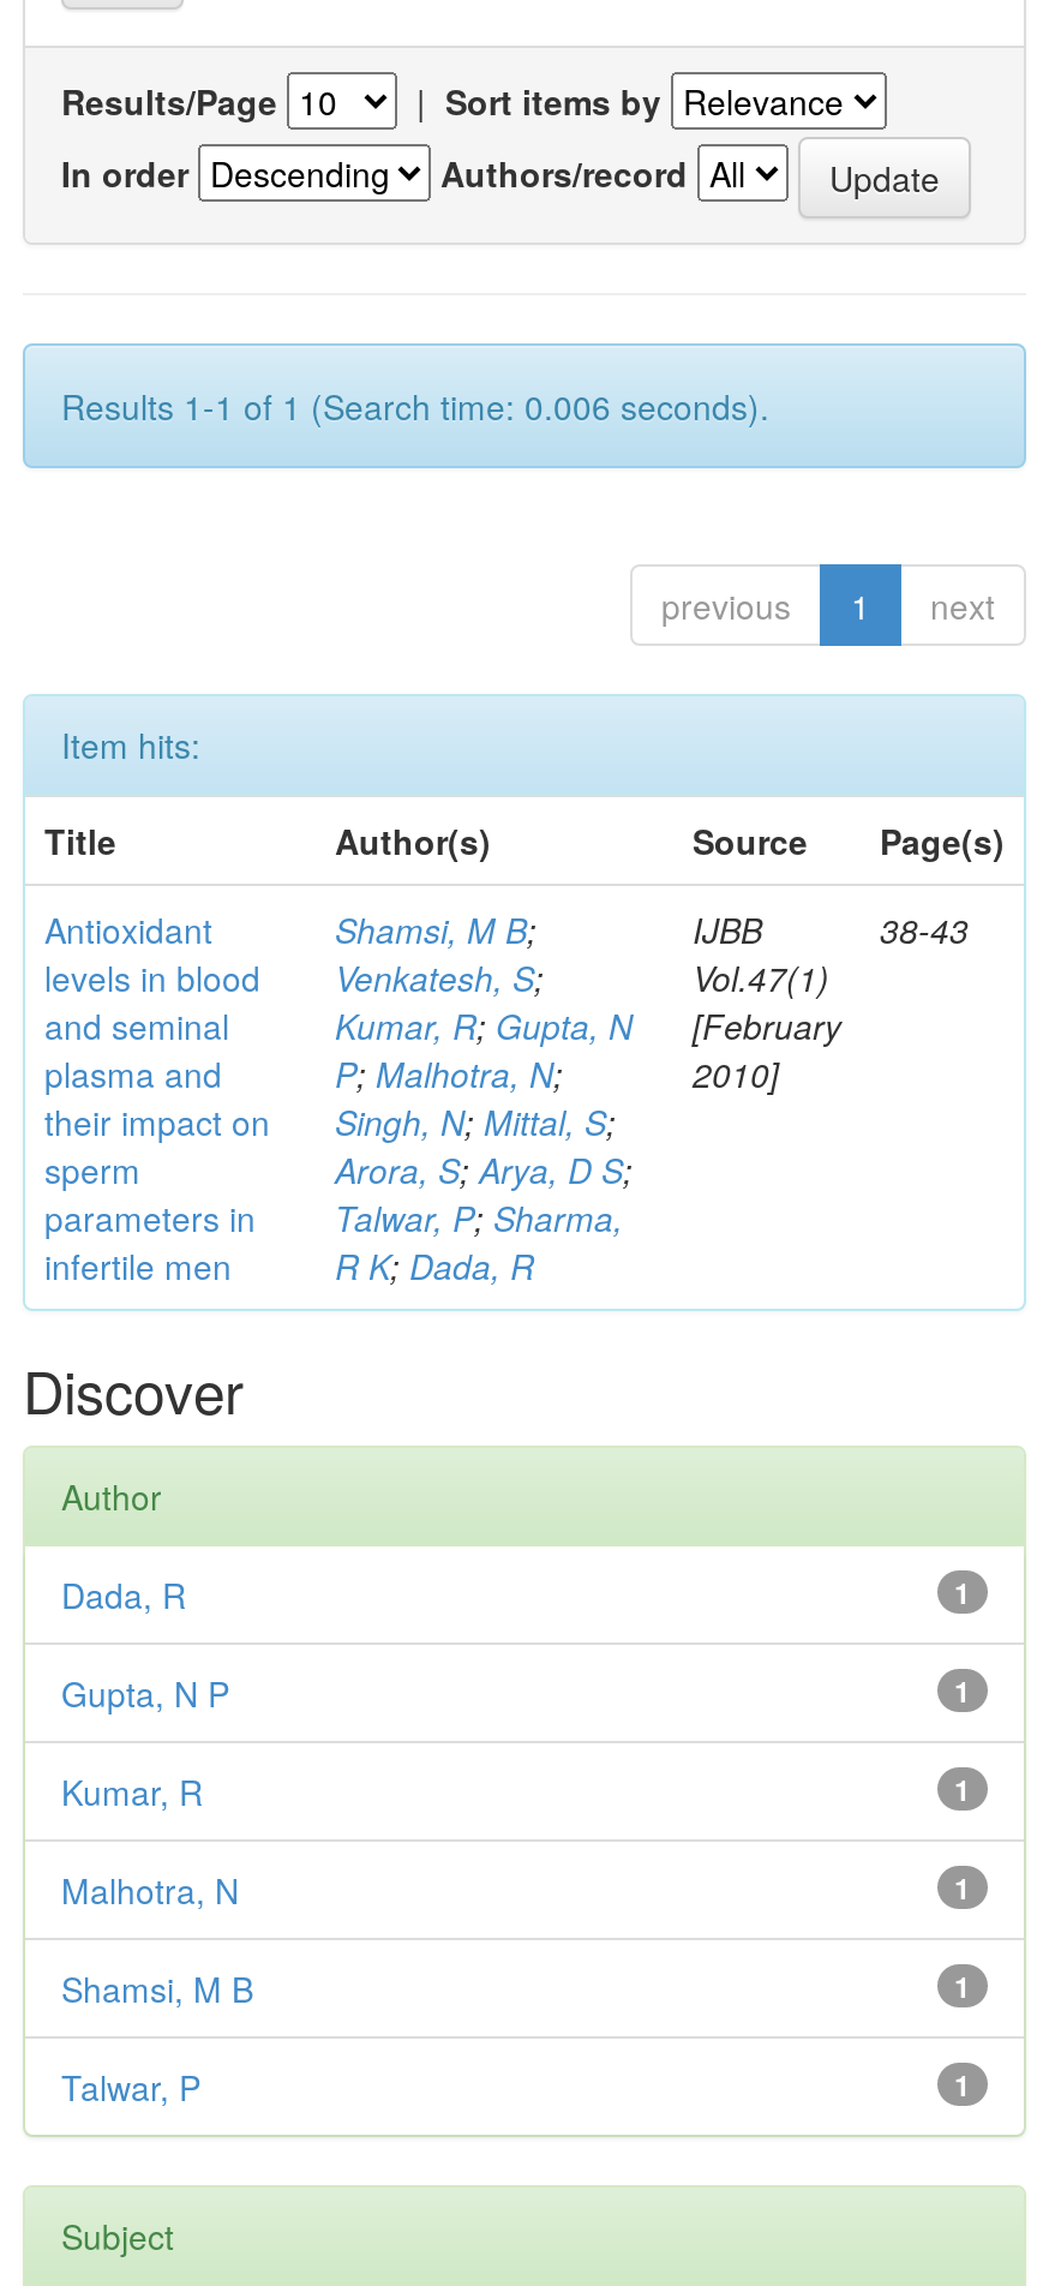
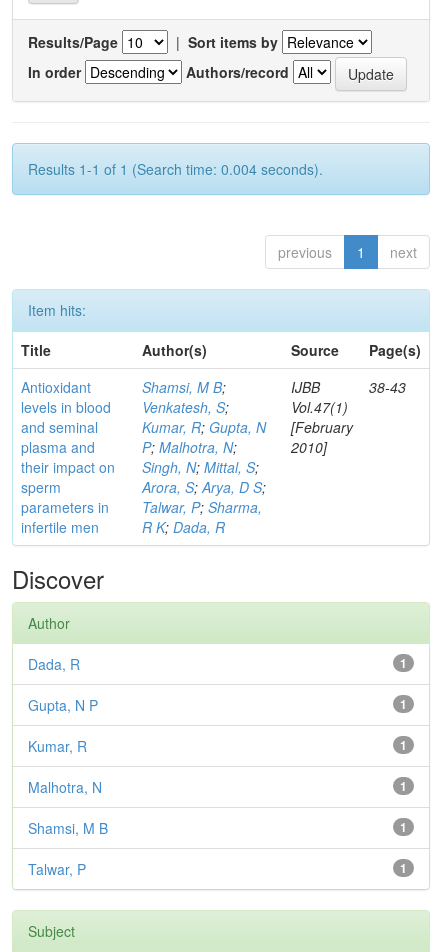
[61,382,769,430] Results 1-1 of 1 (Search time: 0.006 seconds). -> [28,159,323,179] Results 1-1 of 1 (Search time: 0.004 seconds).

